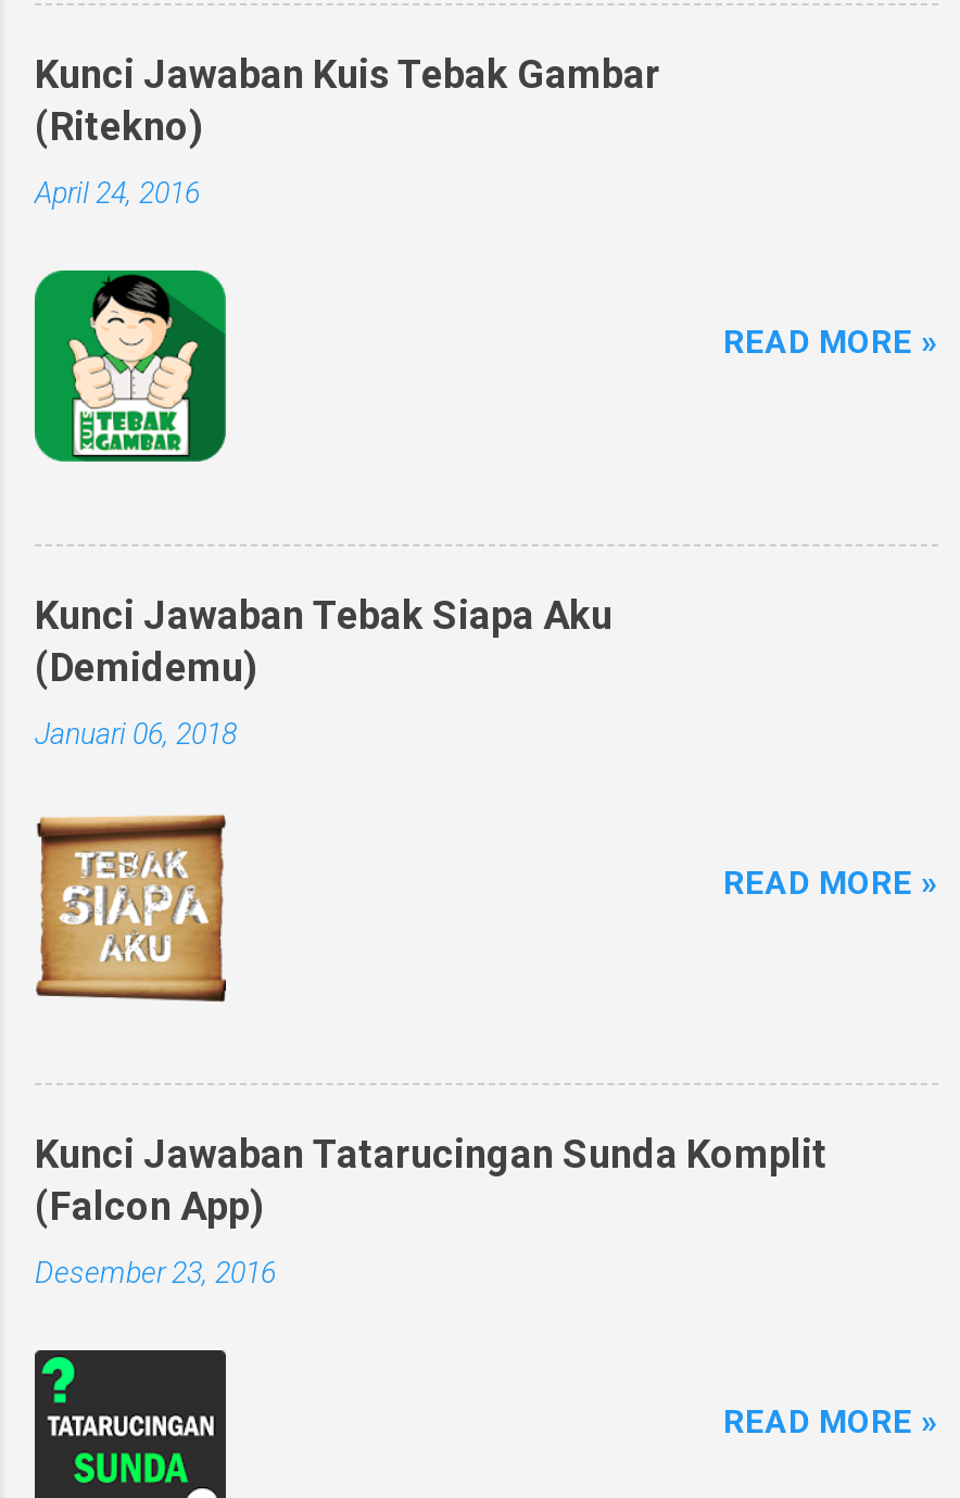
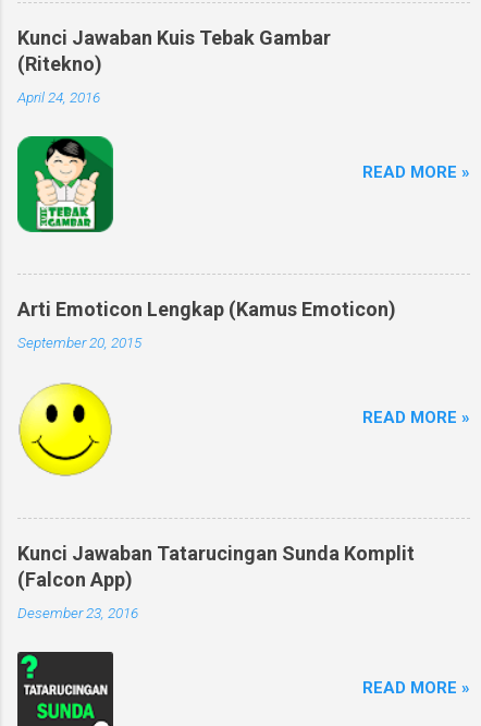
[35,592,612,690] Kunci Jawaban Tebak Siapa Aku | (Demidemu) -> [17,297,396,320] Arti Emoticon Lengkap (Kamus Emoticon)
[35,716,237,750] Januari 06, 2018 -> [17,333,141,351] September 20, 2015
[35,814,228,1005] [image] -> [18,385,113,477] [image]

